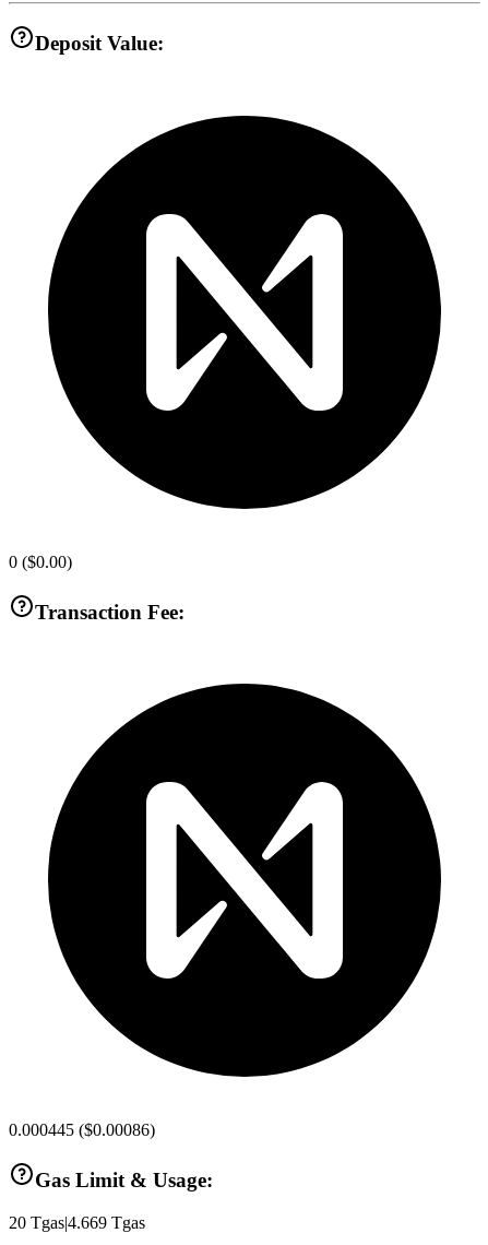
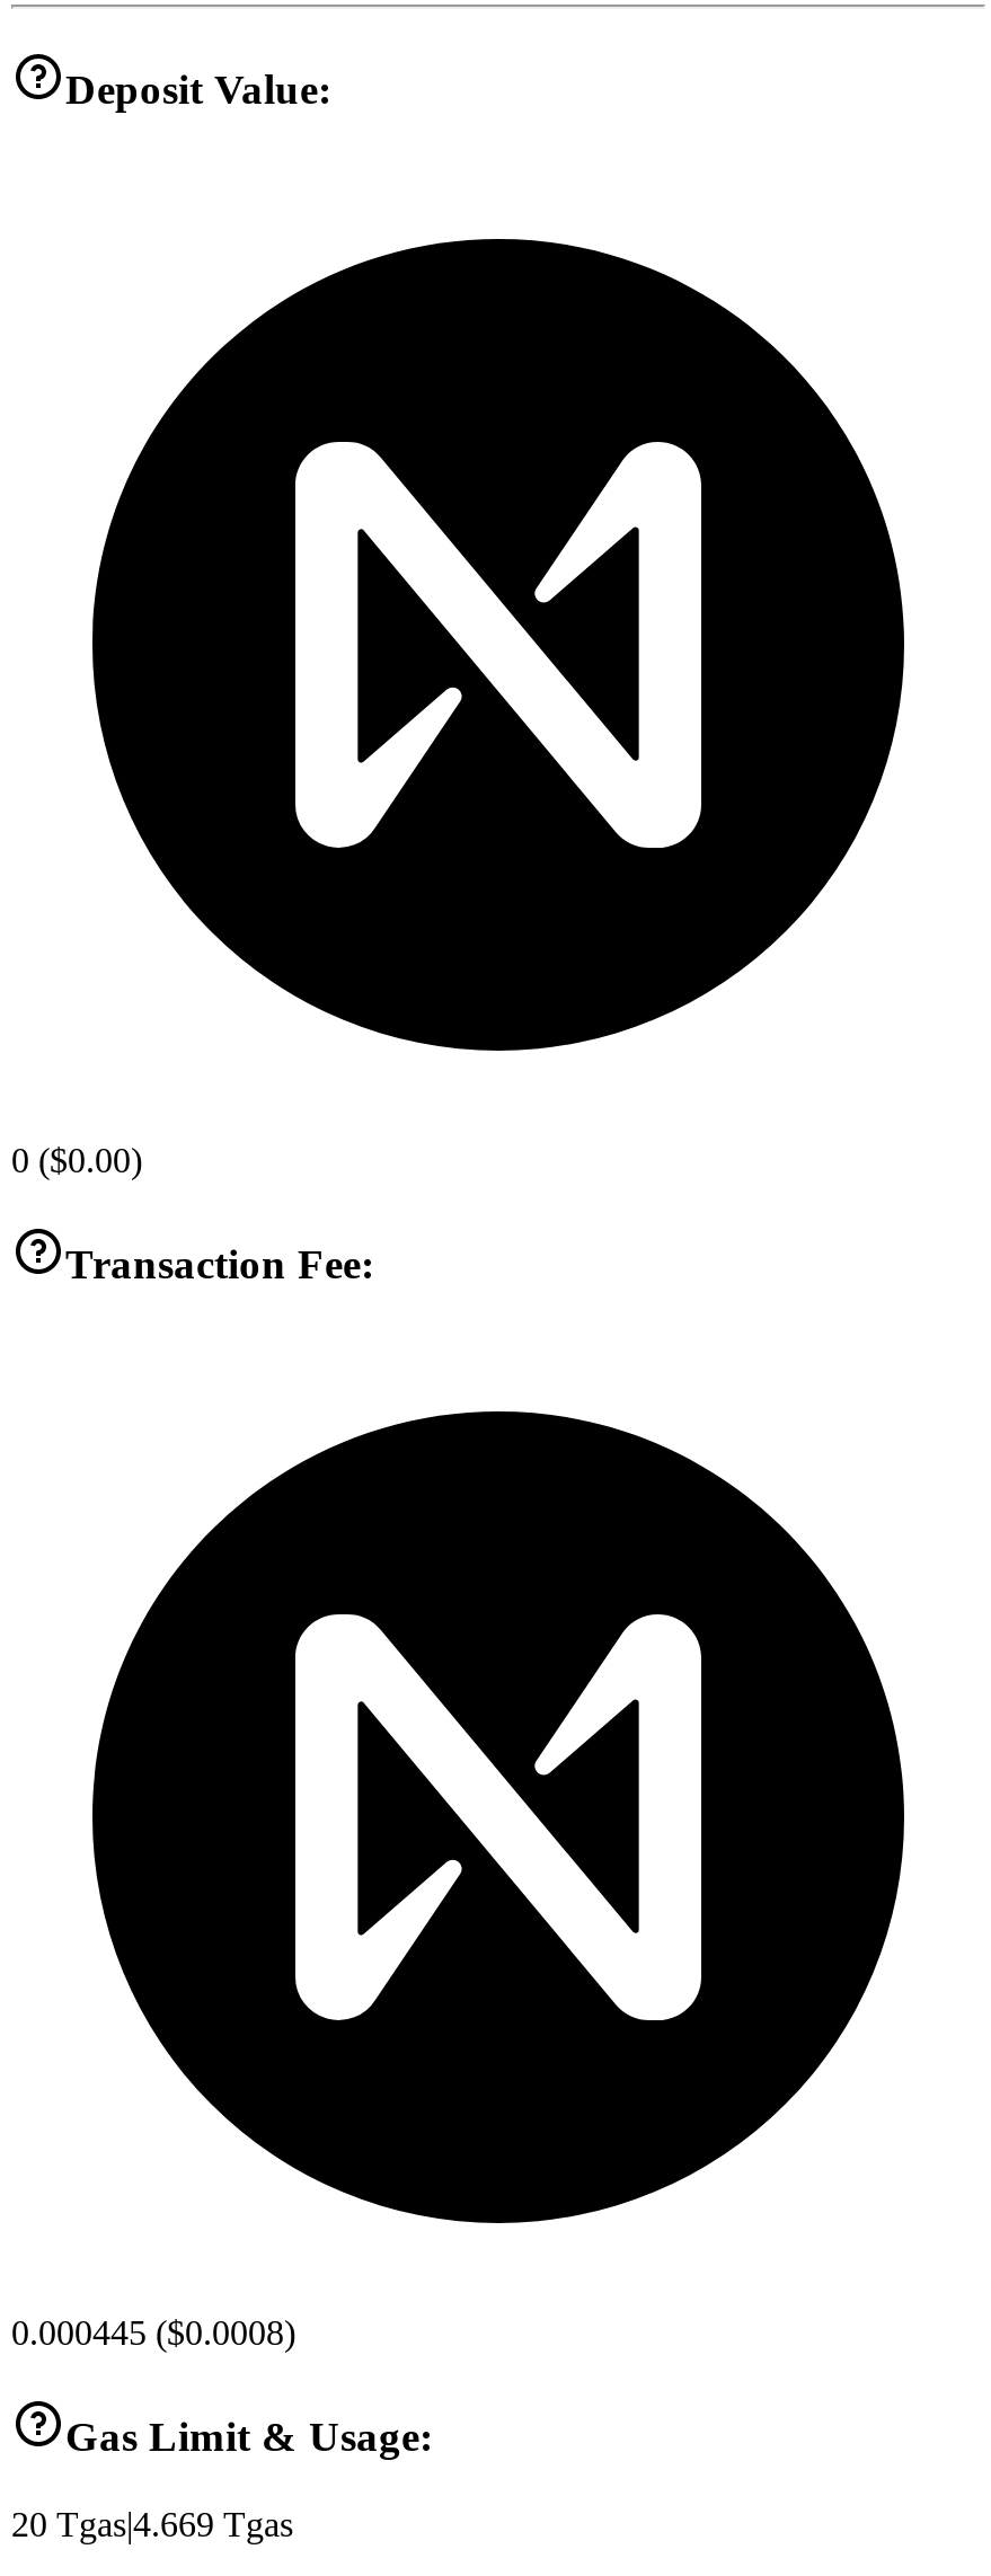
[9,1121,155,1140] 0.000445 ($0.00086) -> [11,2314,295,2353] 0.000445 ($0.0008)

